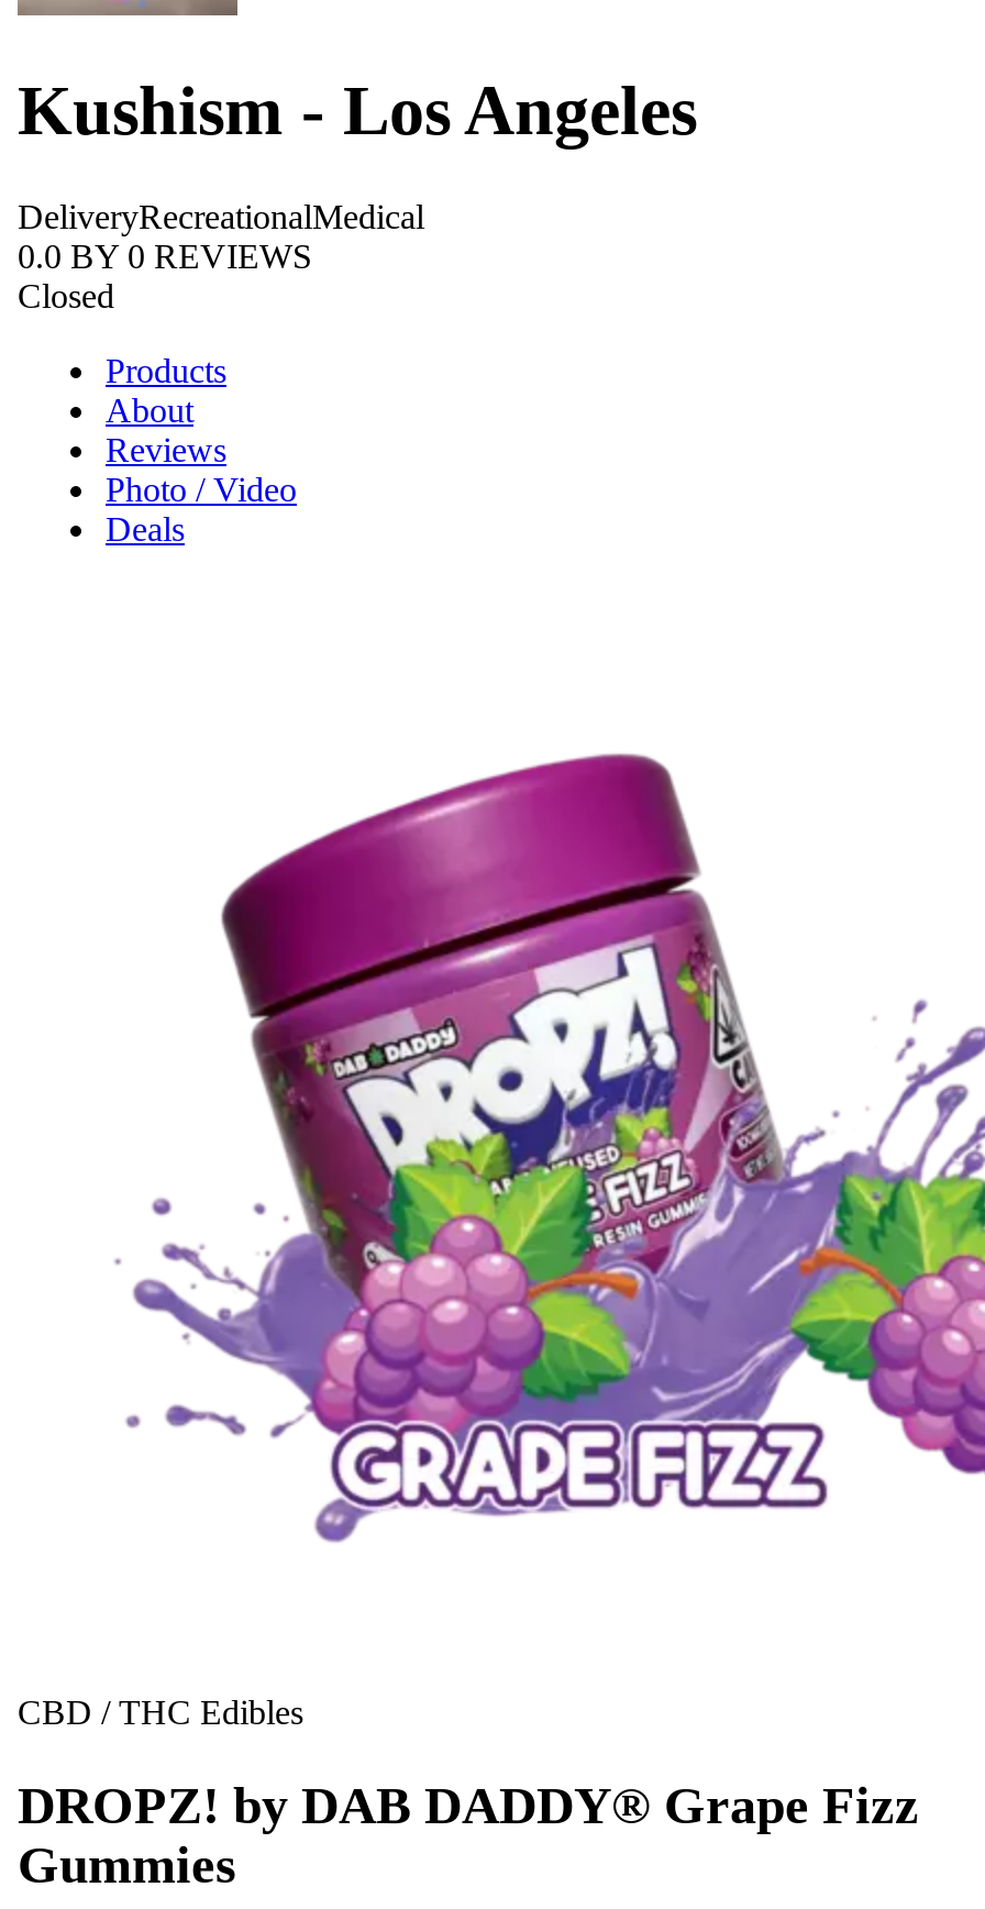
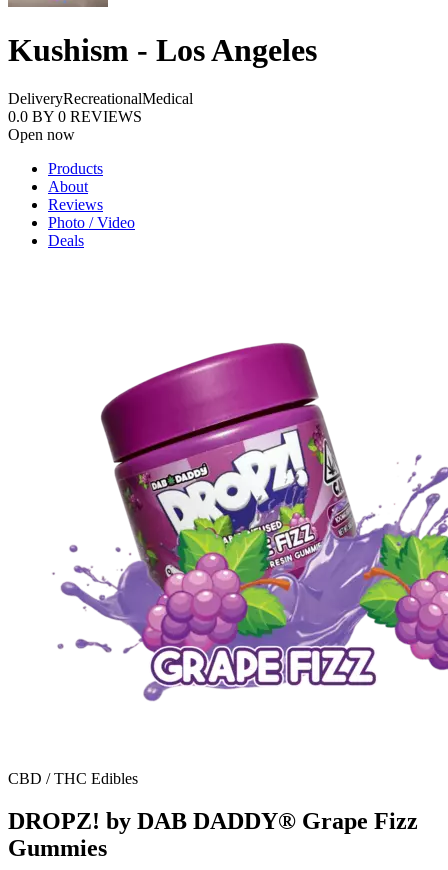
[18,278,114,315] Closed -> [8,126,75,143] Open now

